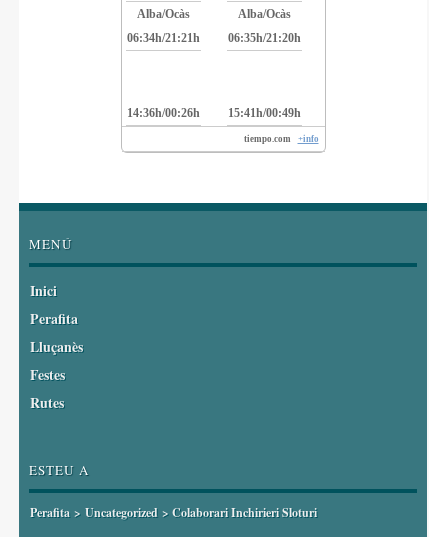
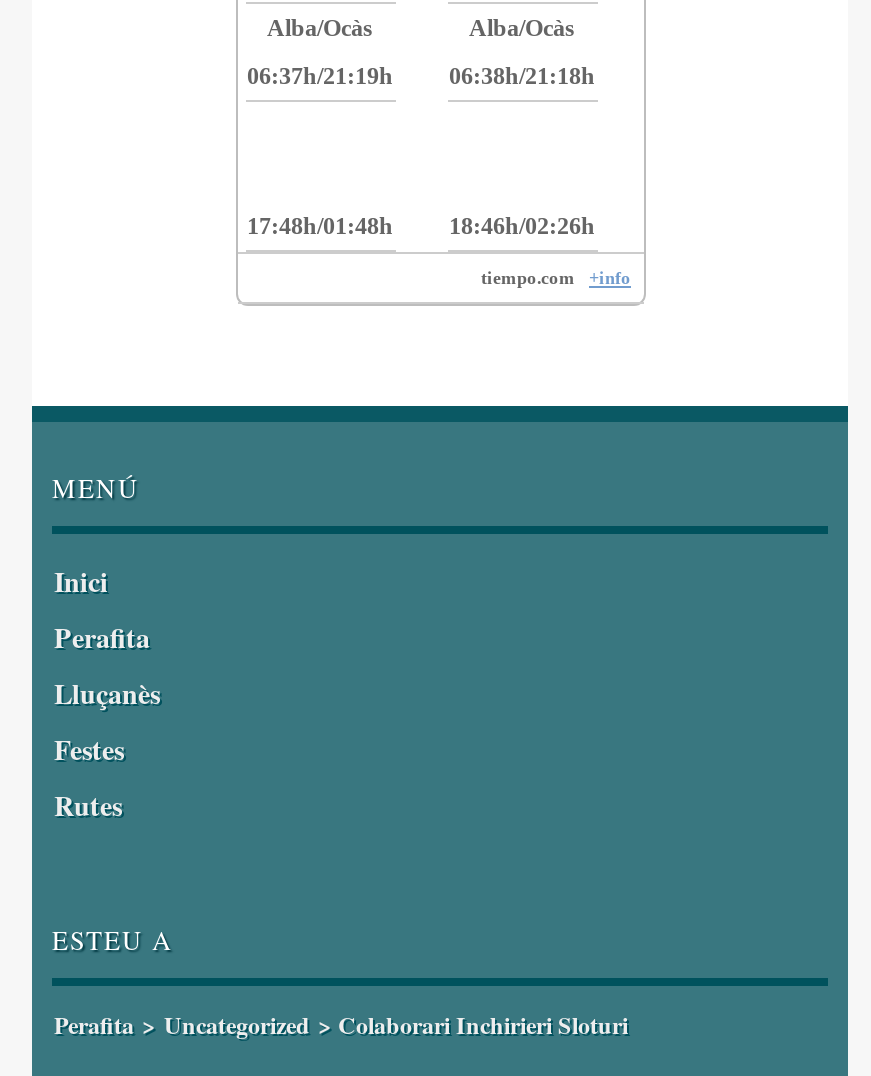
[126,31,199,45] 06:34h/21:21h -> [247,63,393,91] 06:37h/21:19h
[227,31,300,45] 06:35h/21:20h -> [449,63,595,91] 06:38h/21:18h
[126,106,199,120] 14:36h/00:26h -> [247,213,393,241] 17:48h/01:48h
[227,106,300,120] 15:41h/00:49h -> [449,213,595,241] 18:46h/02:26h

